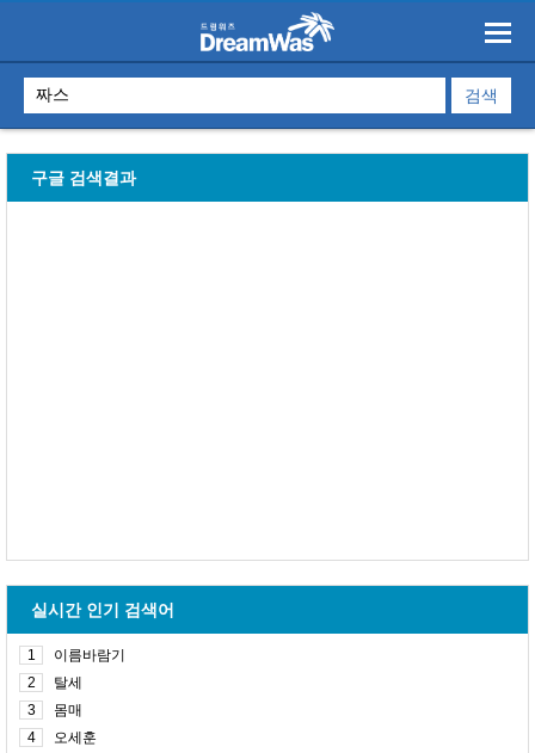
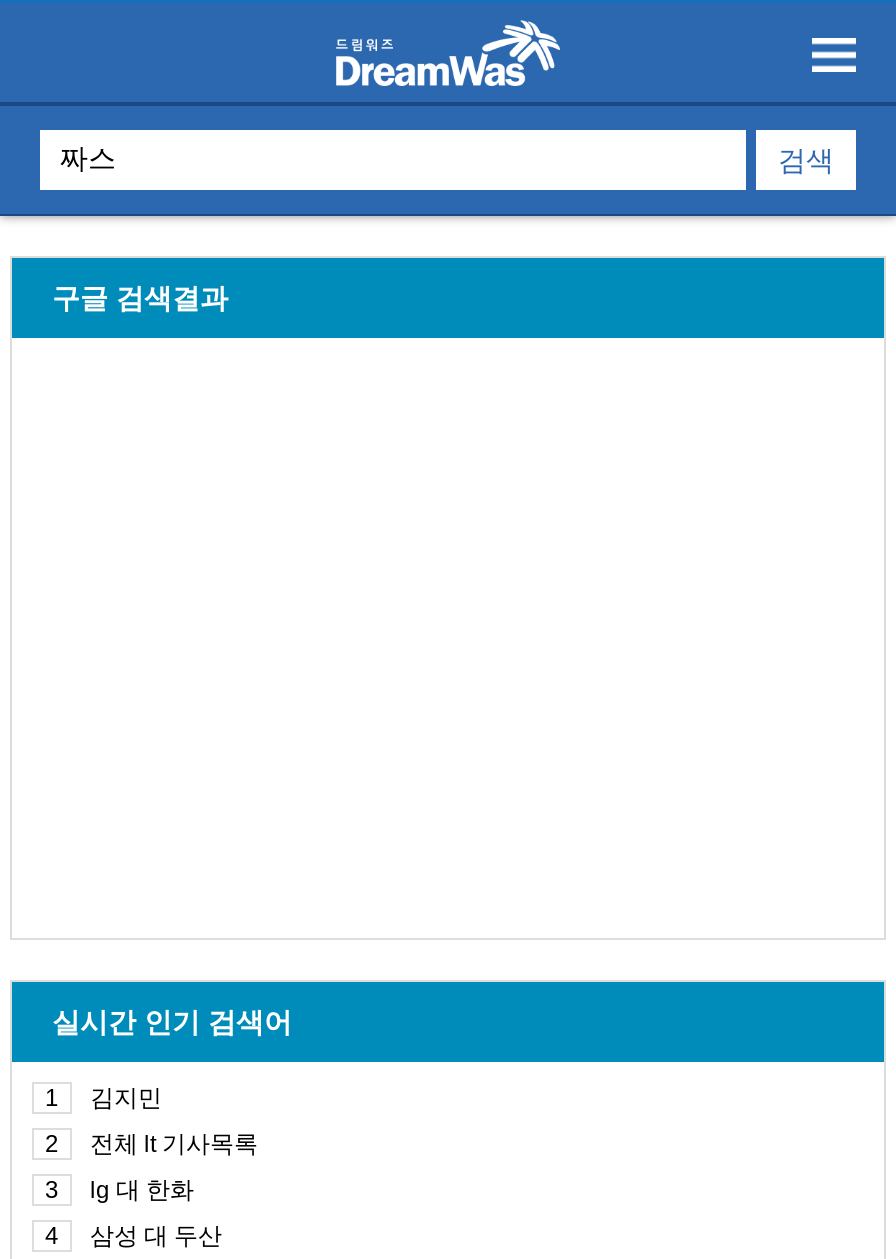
[54,647,125,663] 이름바람기 -> [90,1084,162,1112] 김지민
[54,674,82,691] 탈세 -> [90,1130,258,1158] 전체 lt 기사목록
[54,702,82,718] 몸매 -> [90,1176,194,1204] lg 대 한화
[54,729,97,746] 오세훈 -> [90,1222,222,1250] 삼성 대 두산

